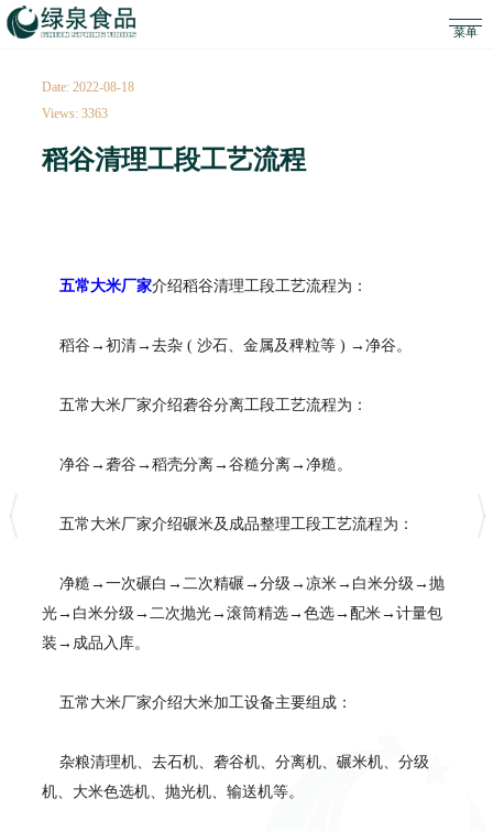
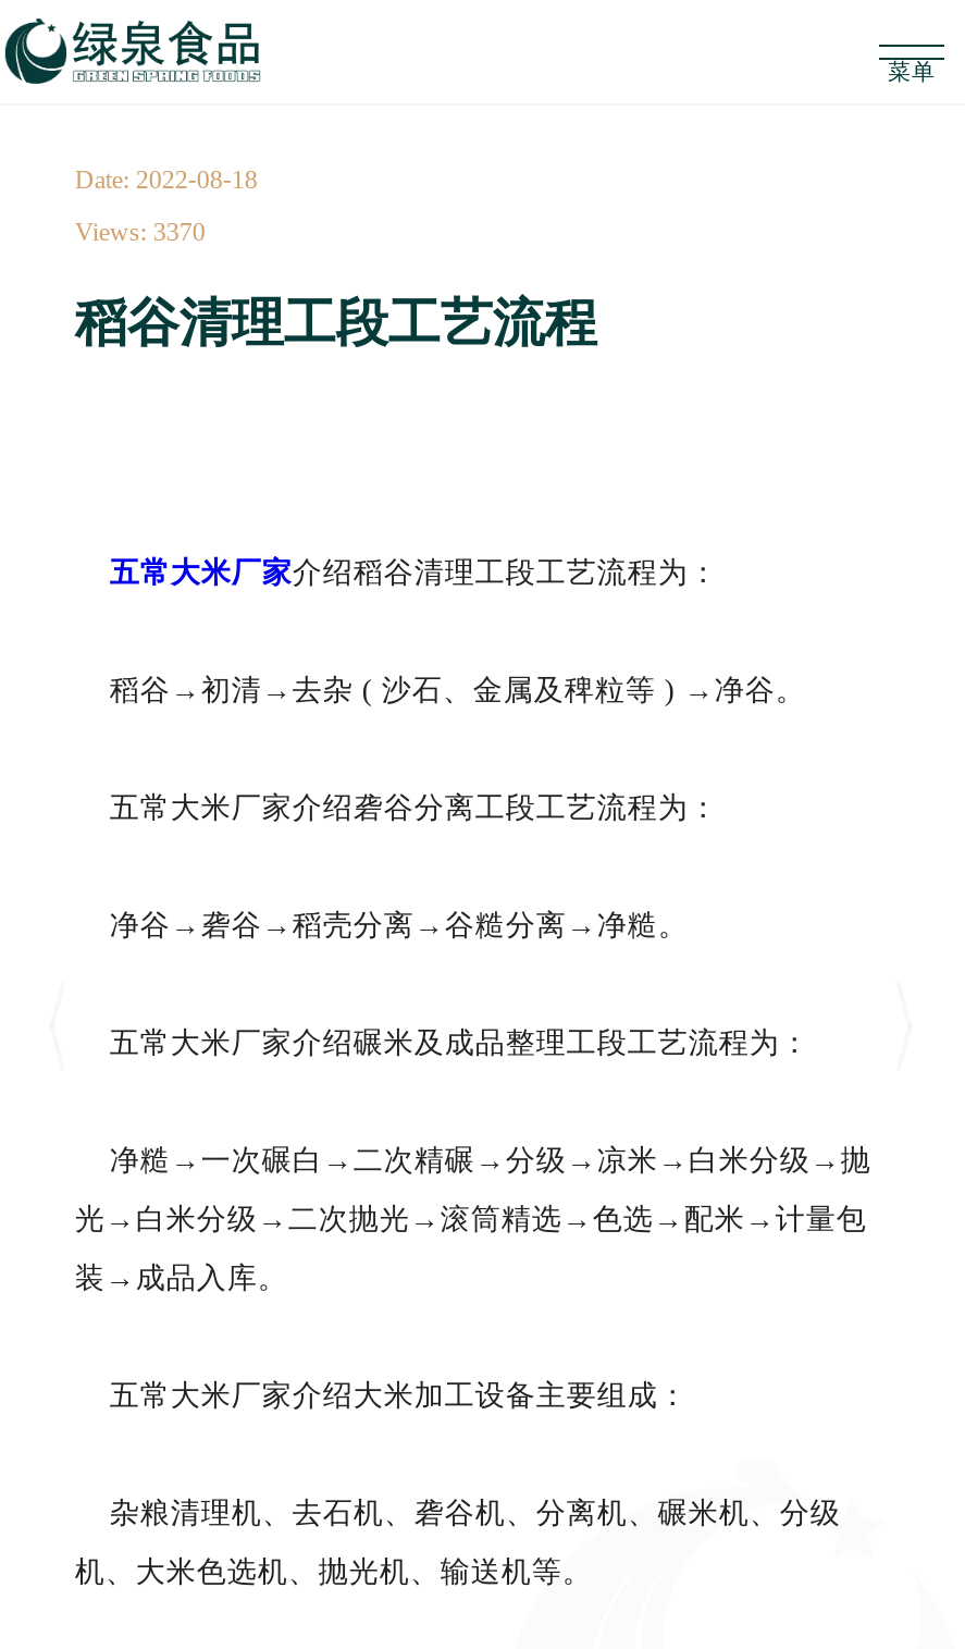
[42,106,108,122] Views: 3363 -> [75,217,205,248] Views: 3370

